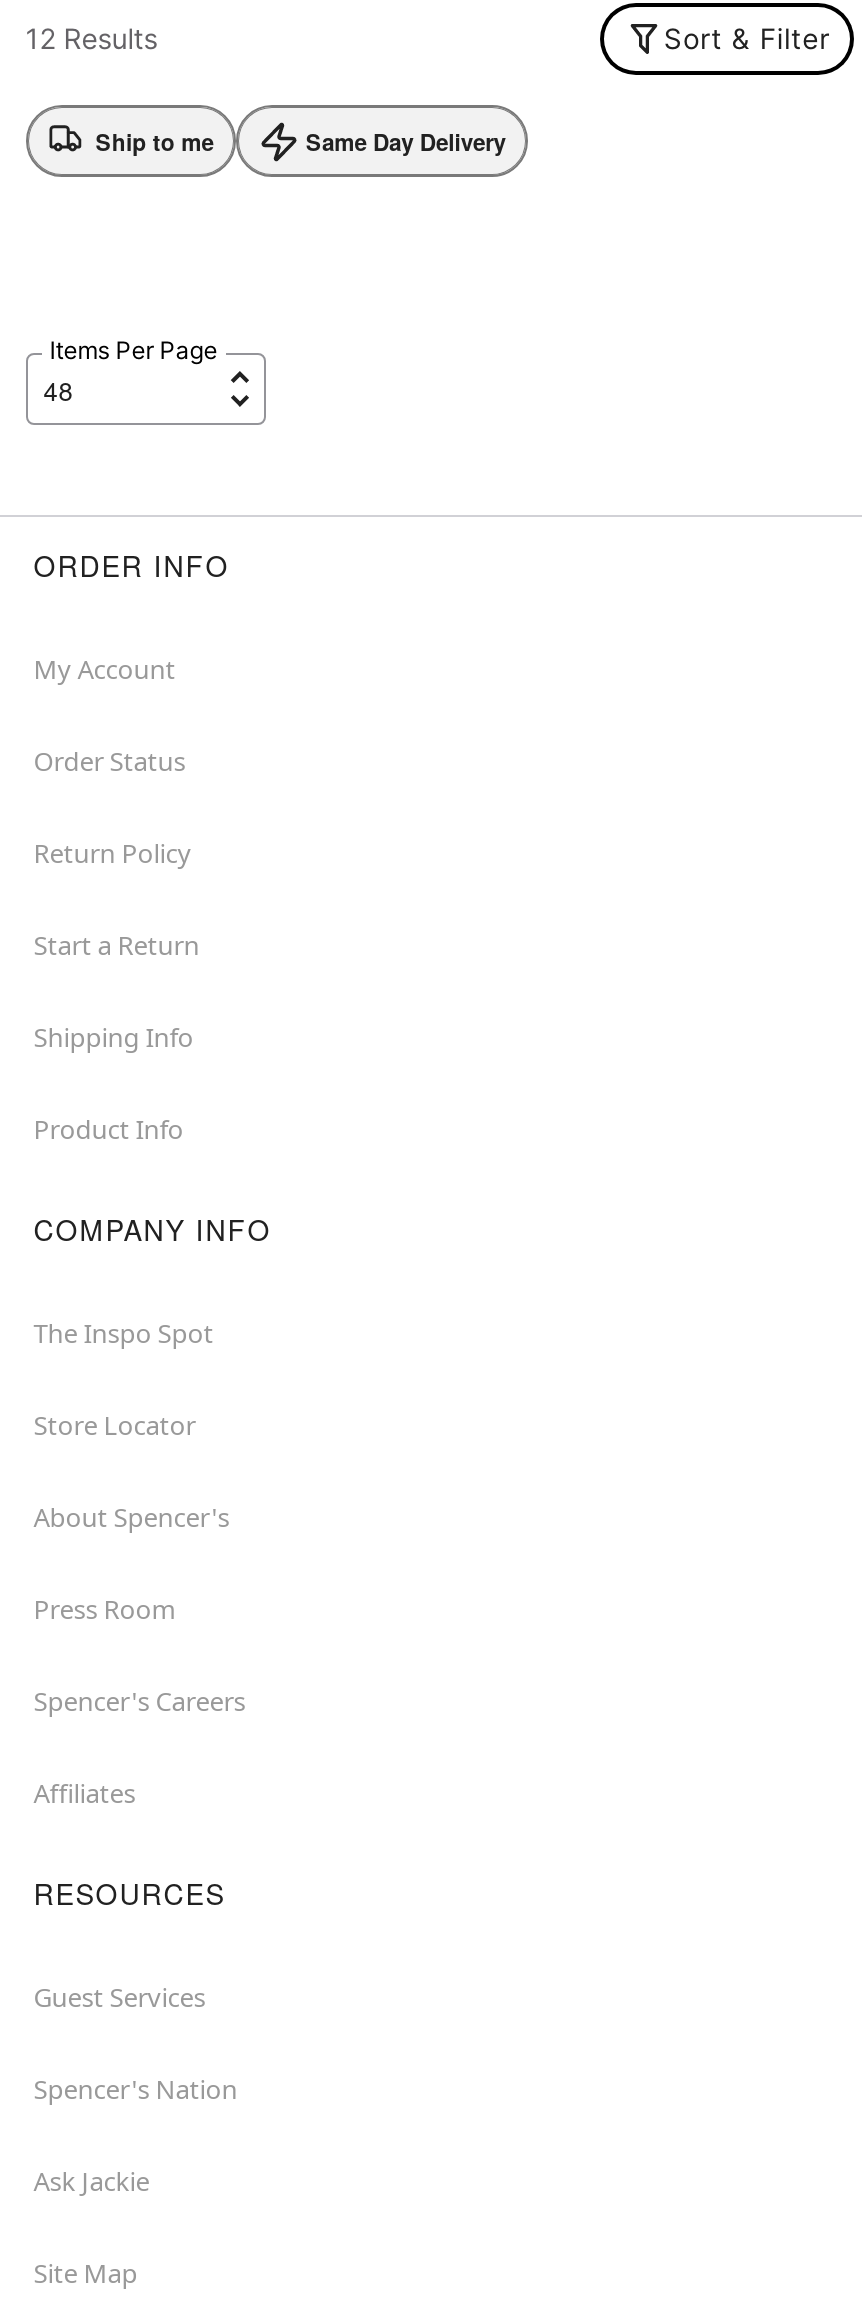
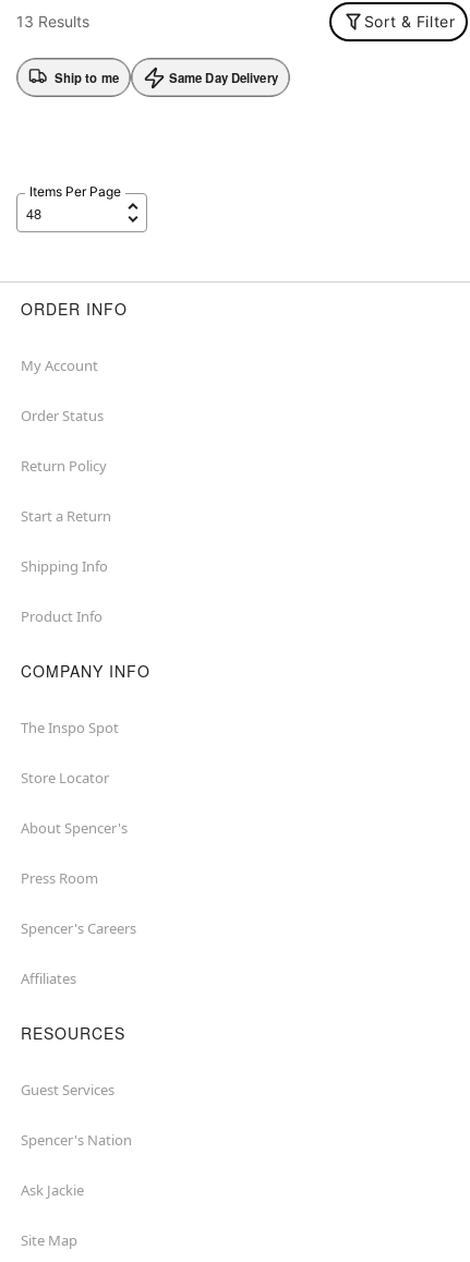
[26,21,158,55] 12 Results -> [16,12,89,31] 13 Results

